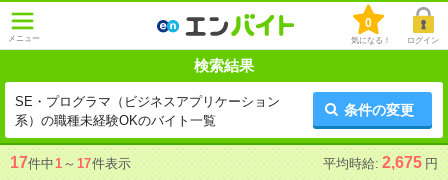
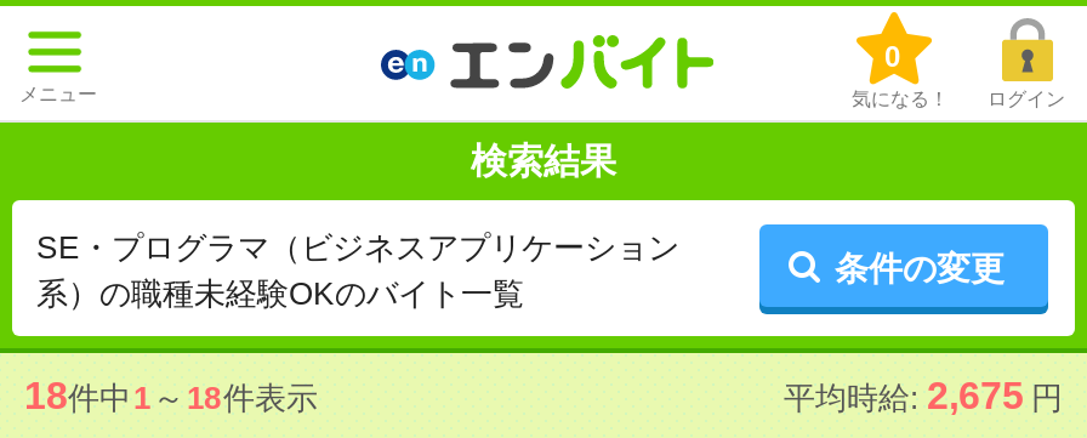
[10,154,131,171] 17件中1～17件表示 -> [24,375,318,416] 18件中1～18件表示

